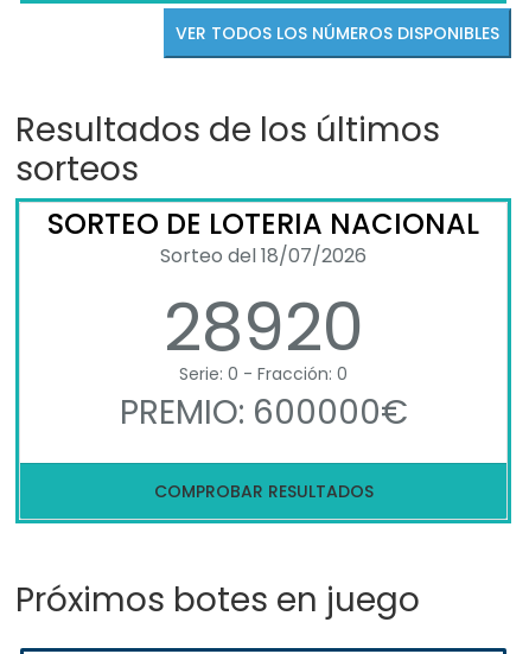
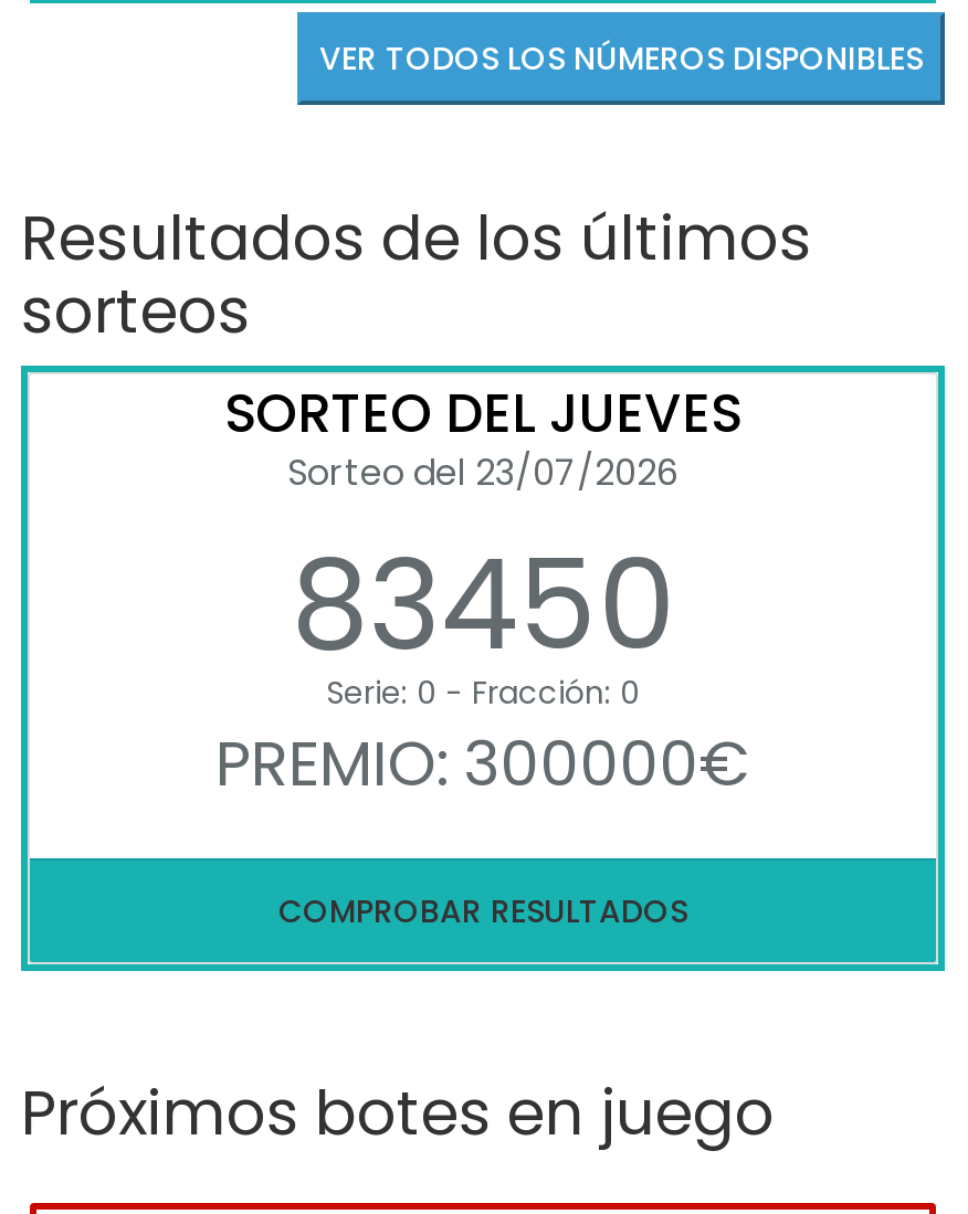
[47,205,479,374] SORTEO DE LOTERIA NACIONAL | Sorteo del 18/07/2026 | 28920 -> [224,377,741,693] SORTEO DEL JUEVES | Sorteo del 23/07/2026 | 83450
[119,390,407,436] PREMIO: 600000€ -> [215,722,750,808] PREMIO: 300000€

